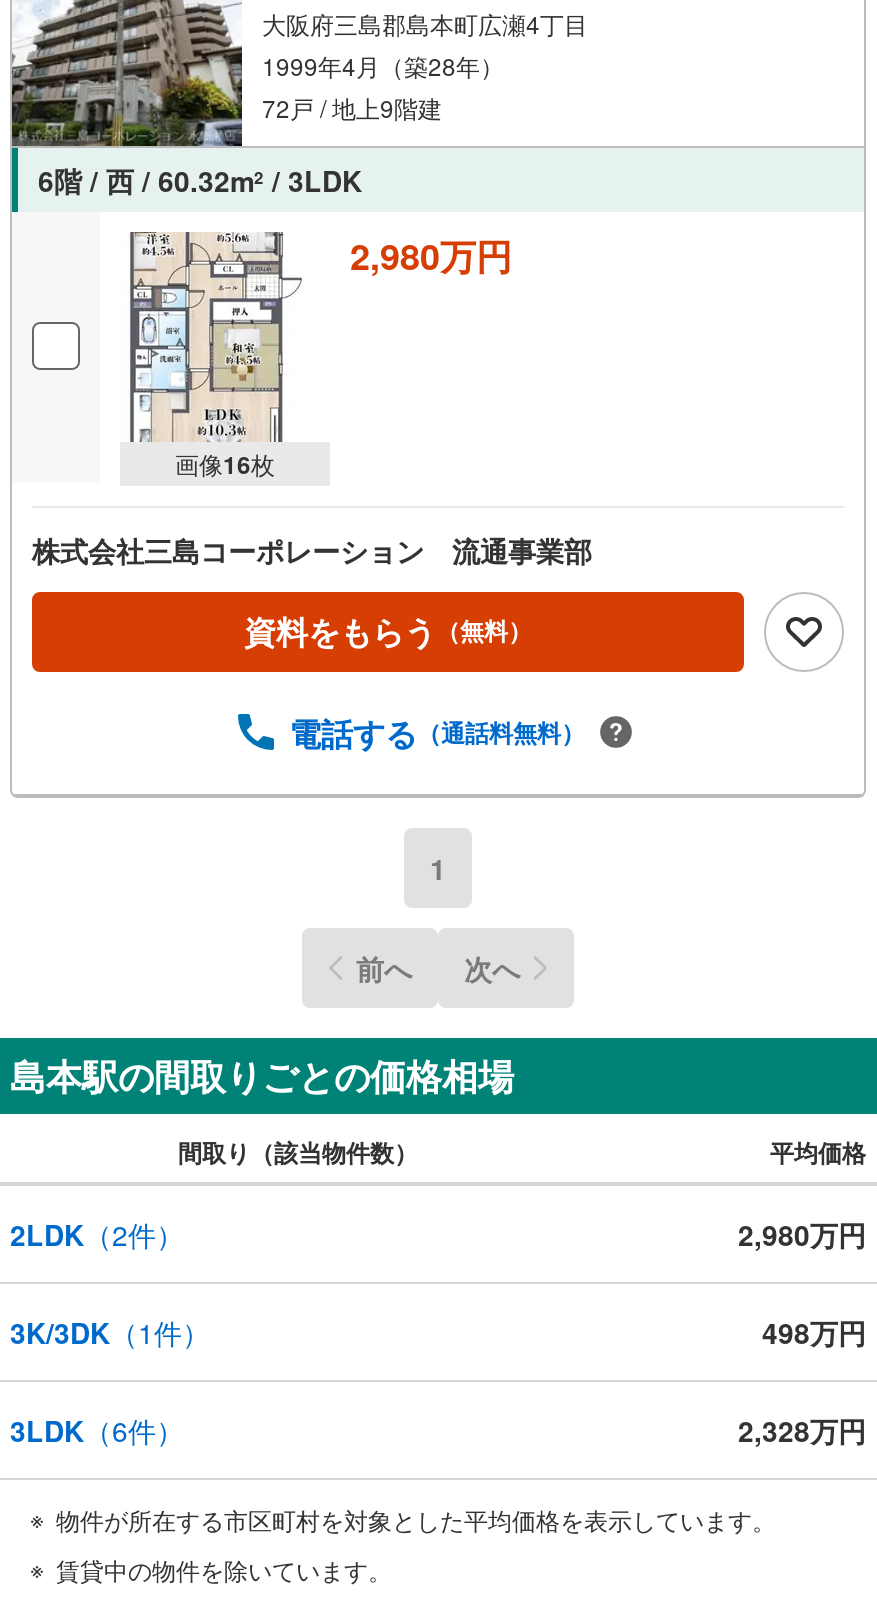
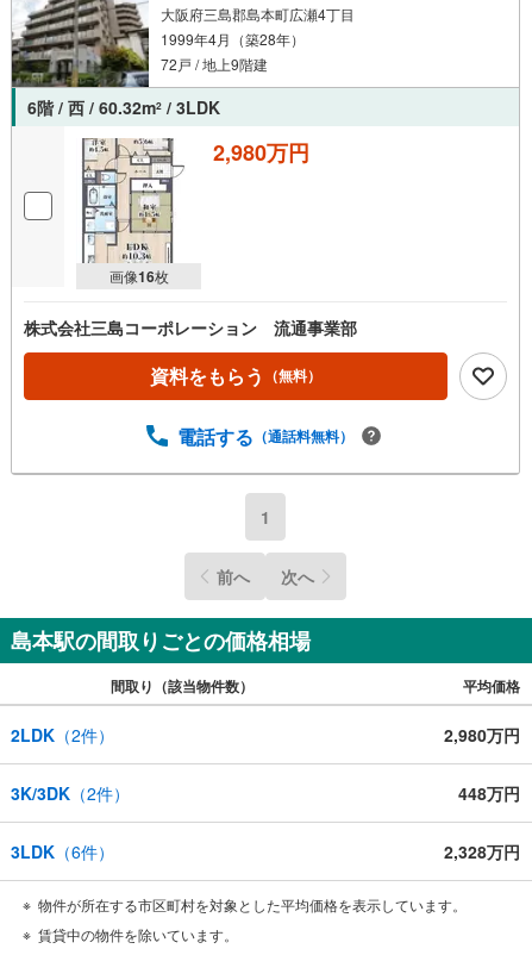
[10,1312,210,1352] 3K/3DK（1件） -> [11,781,130,805] 3K/3DK（2件）
[762,1312,866,1352] 498万円 -> [458,781,520,805] 448万円

